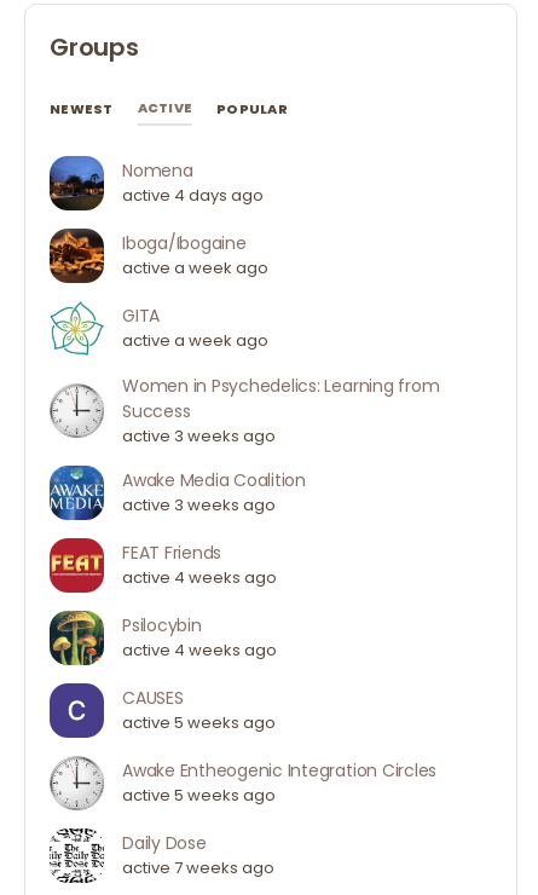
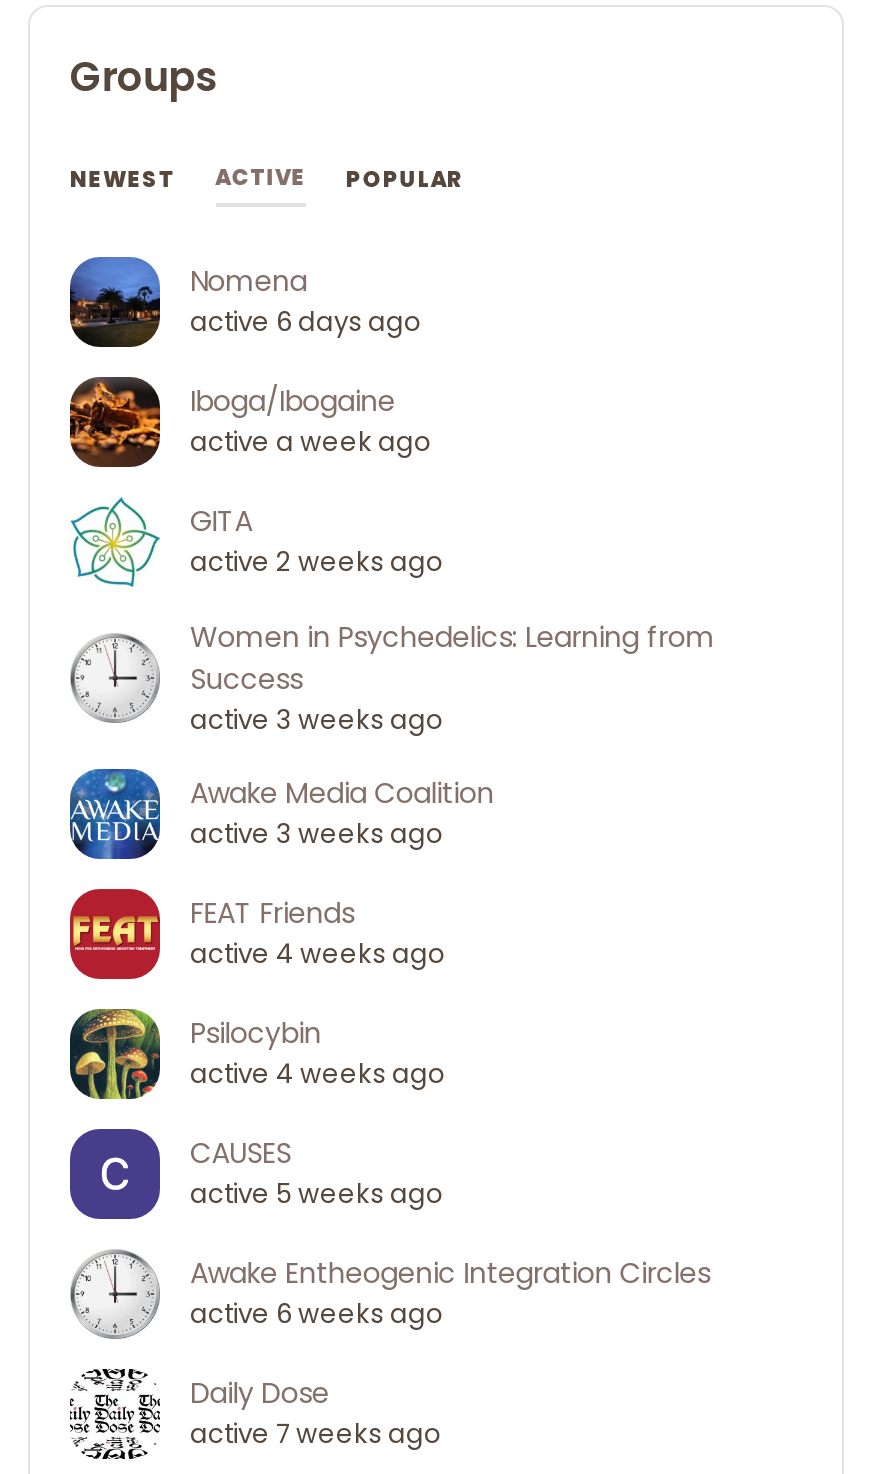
[122,184,264,207] active 4 days ago -> [190,303,422,341] active 6 days ago
[122,329,268,352] active a week ago -> [190,543,444,581] active 2 weeks ago
[122,784,276,807] active 5 weeks ago -> [190,1295,444,1333] active 6 weeks ago

